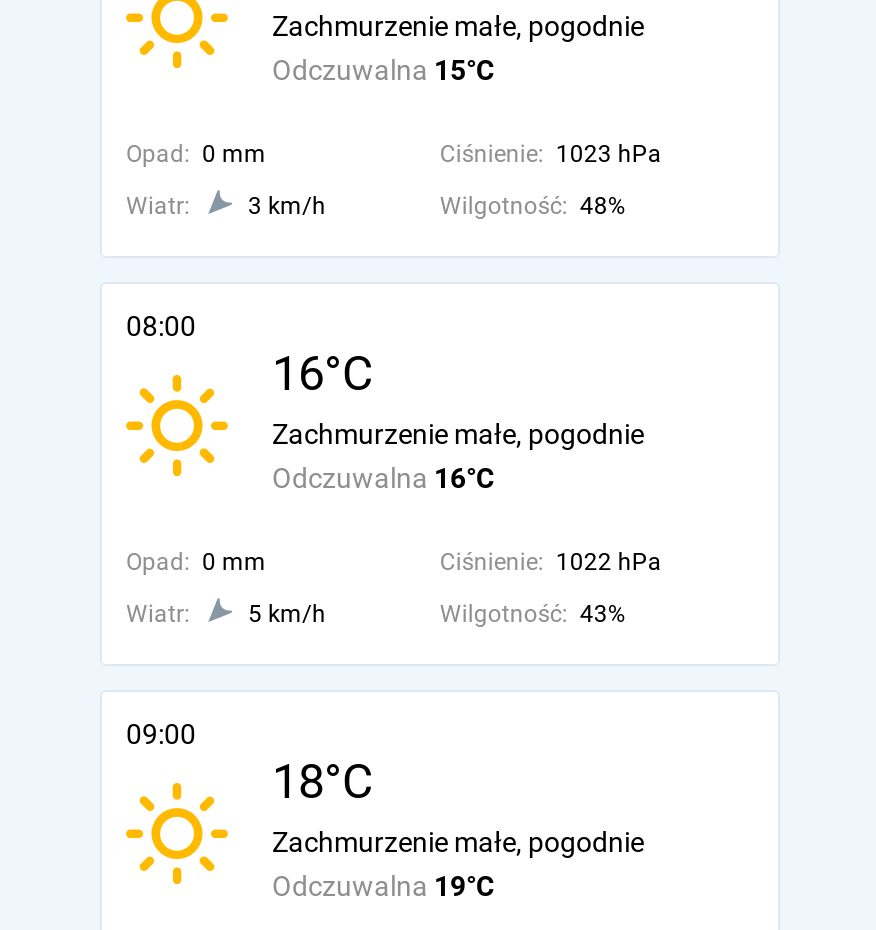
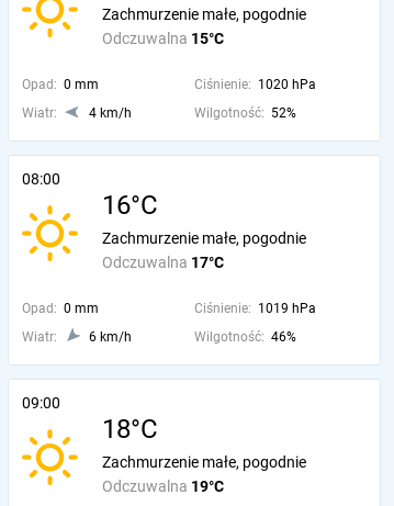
[440,140,662,168] Ciśnienie: 1023 hPa -> [194,77,316,92] Ciśnienie: 1020 hPa
[248,192,326,220] 3 km/h -> [89,105,132,121] 4 km/h
[440,192,626,220] Wilgotność: 48% -> [194,105,296,121] Wilgotność: 52%
[272,462,494,494] Odczuwalna 16°C -> [102,254,224,271] Odczuwalna 17°C
[440,548,662,576] Ciśnienie: 1022 hPa -> [194,301,316,316] Ciśnienie: 1019 hPa
[248,600,326,628] 5 km/h -> [89,329,132,345] 6 km/h
[440,600,626,628] Wilgotność: 43% -> [194,329,296,345] Wilgotność: 46%

